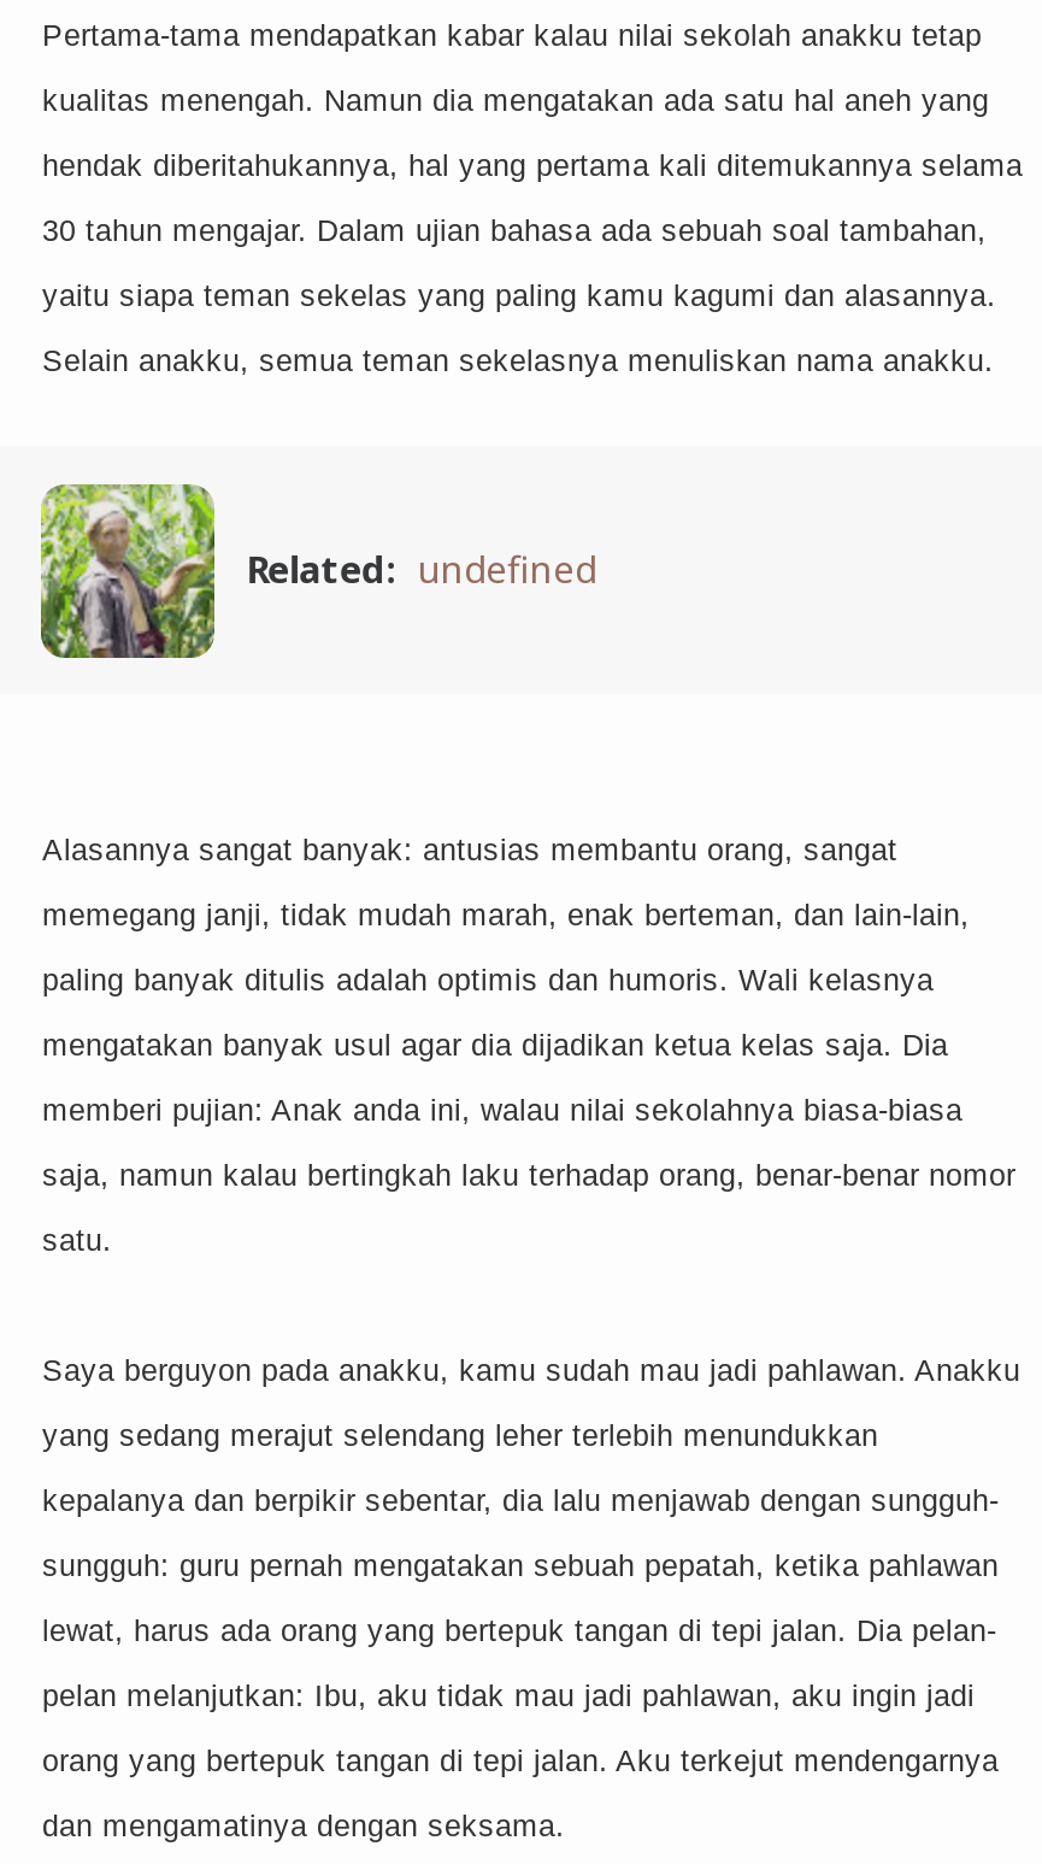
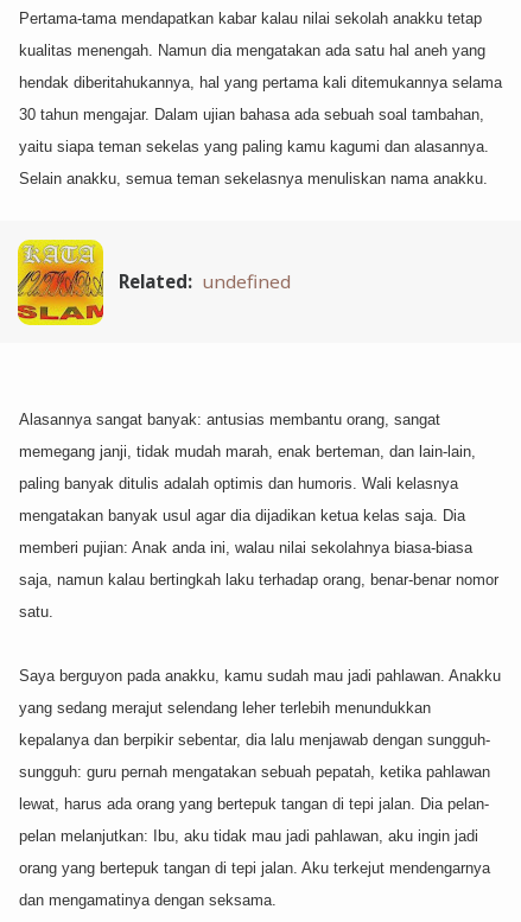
[39,482,217,660] [image] -> [17,239,104,326] [image]

